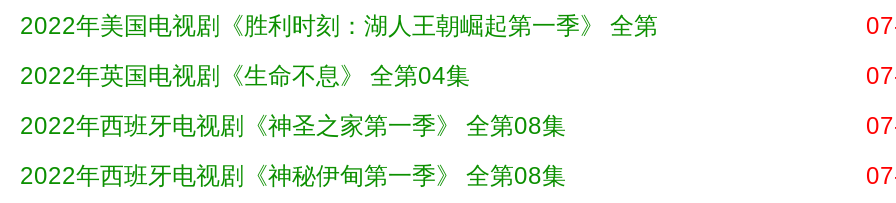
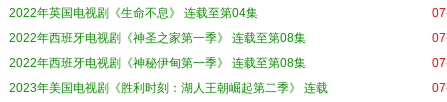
[20,12,658,40] 2022年美国电视剧《胜利时刻：湖人王朝崛起第一季》 全第 -> [9,6,258,20] 2022年英国电视剧《生命不息》 连载至第04集
[20,62,470,90] 2022年英国电视剧《生命不息》 全第04集 -> [9,31,306,45] 2022年西班牙电视剧《神圣之家第一季》 连载至第08集
[20,112,566,140] 2022年西班牙电视剧《神圣之家第一季》 全第08集 -> [9,56,306,70] 2022年西班牙电视剧《神秘伊甸第一季》 连载至第08集
[20,162,566,190] 2022年西班牙电视剧《神秘伊甸第一季》 全第08集 -> [9,81,328,95] 2023年美国电视剧《胜利时刻：湖人王朝崛起第二季》 连载

